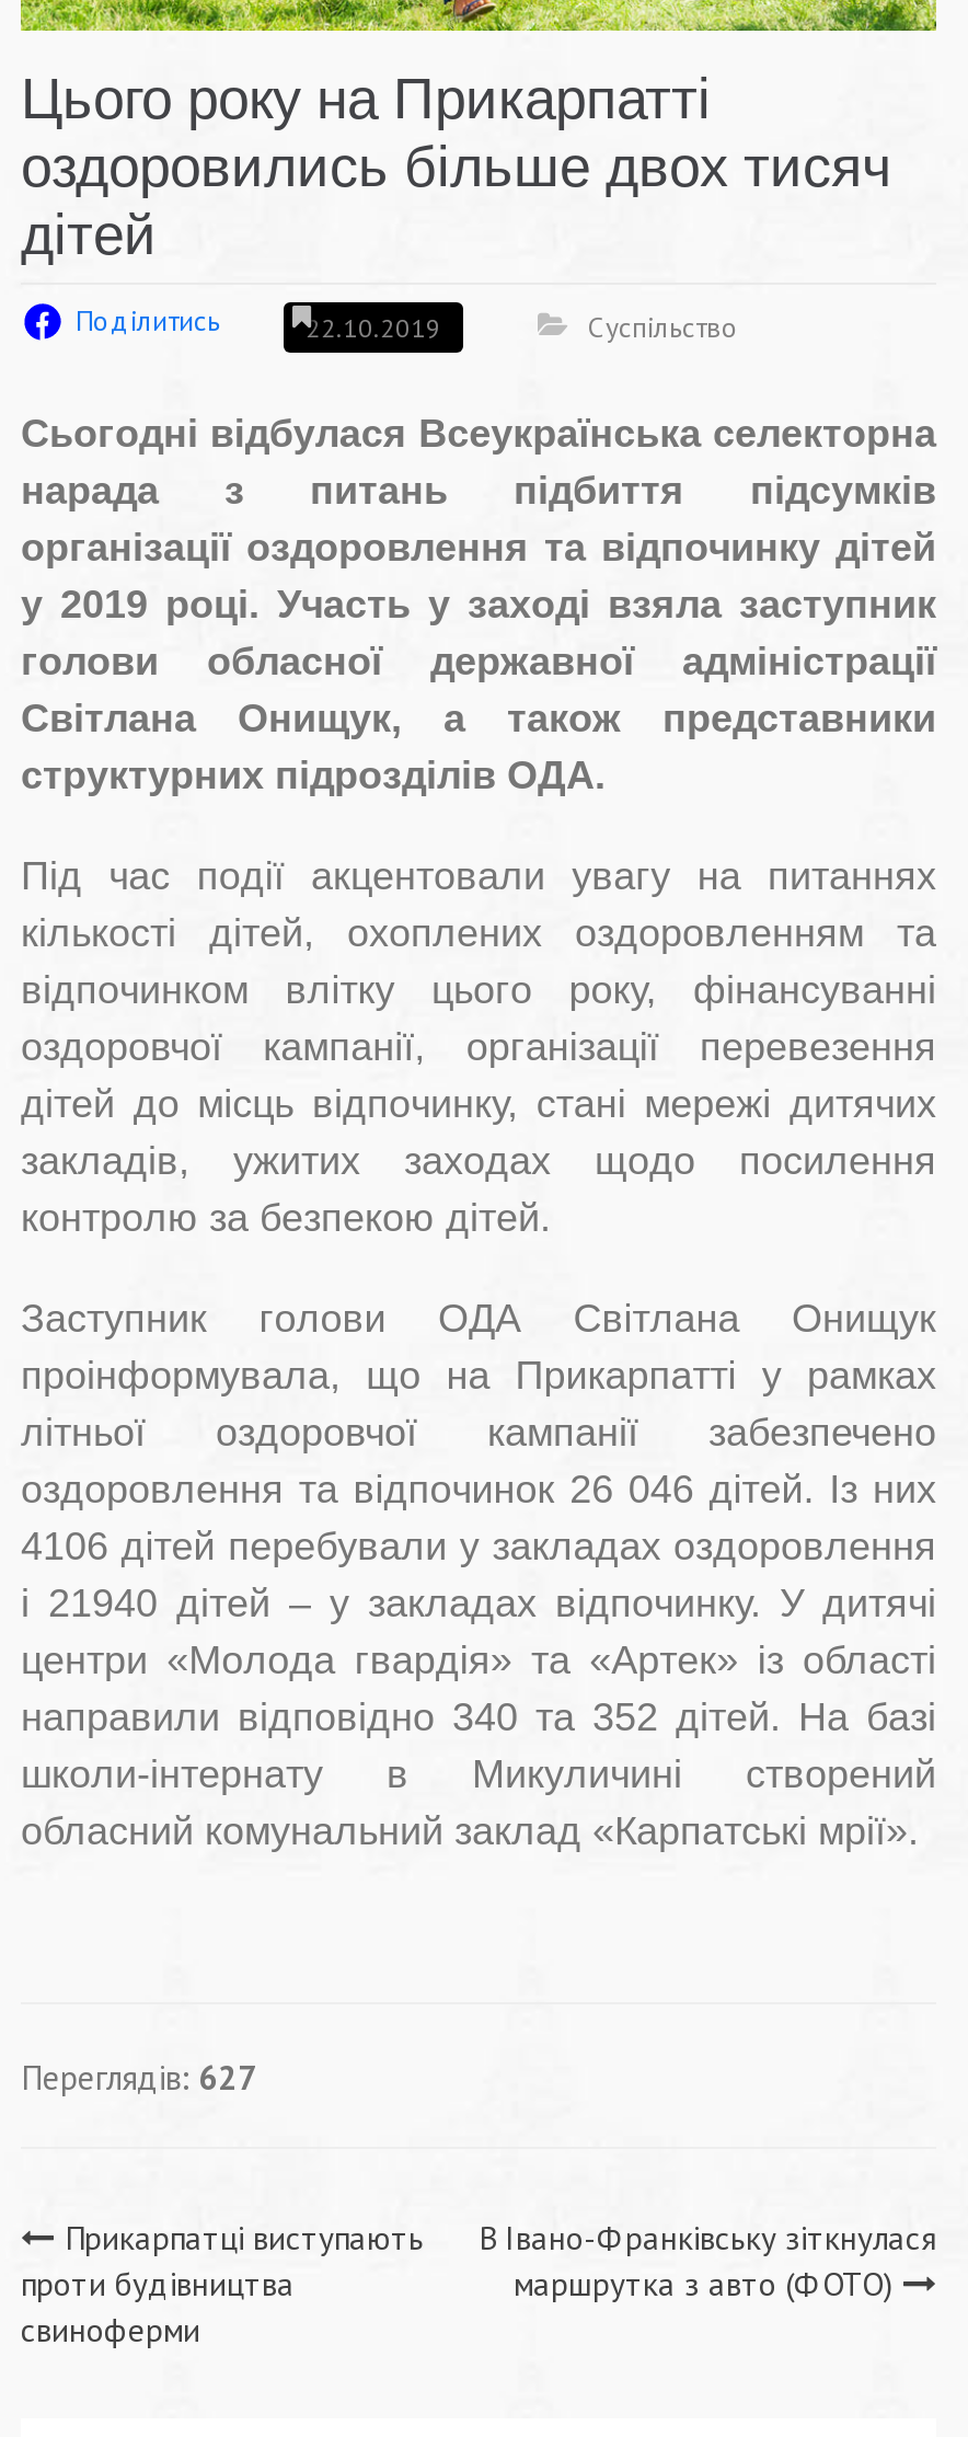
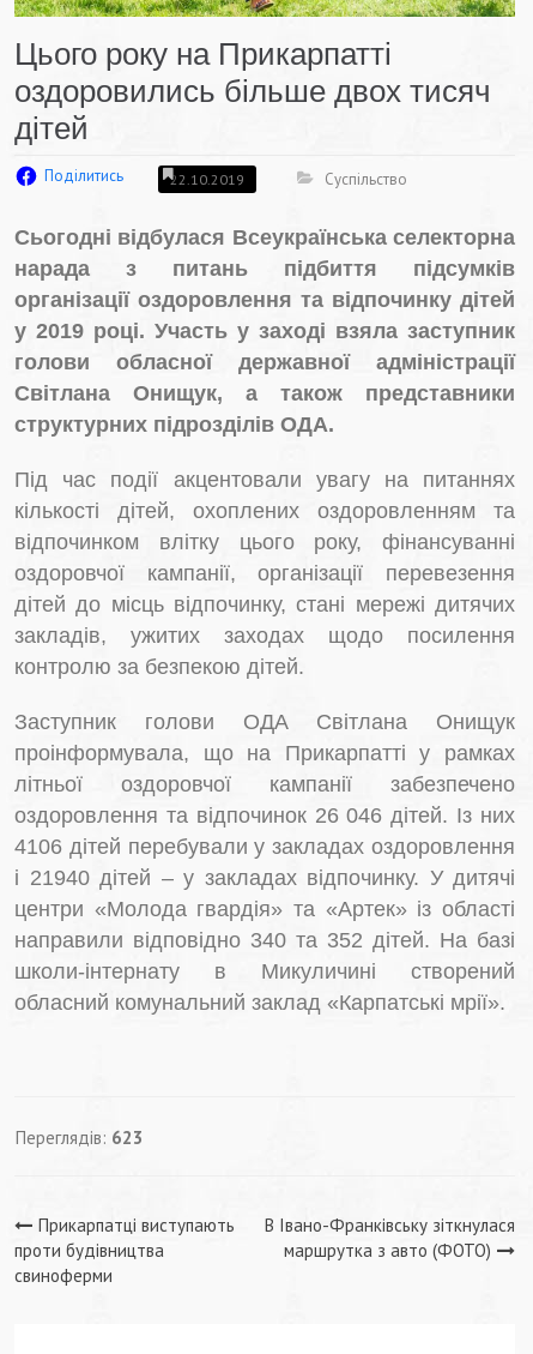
[21,2055,257,2099] Переглядів: 627 -> [14,1125,144,1149] Переглядів: 623

